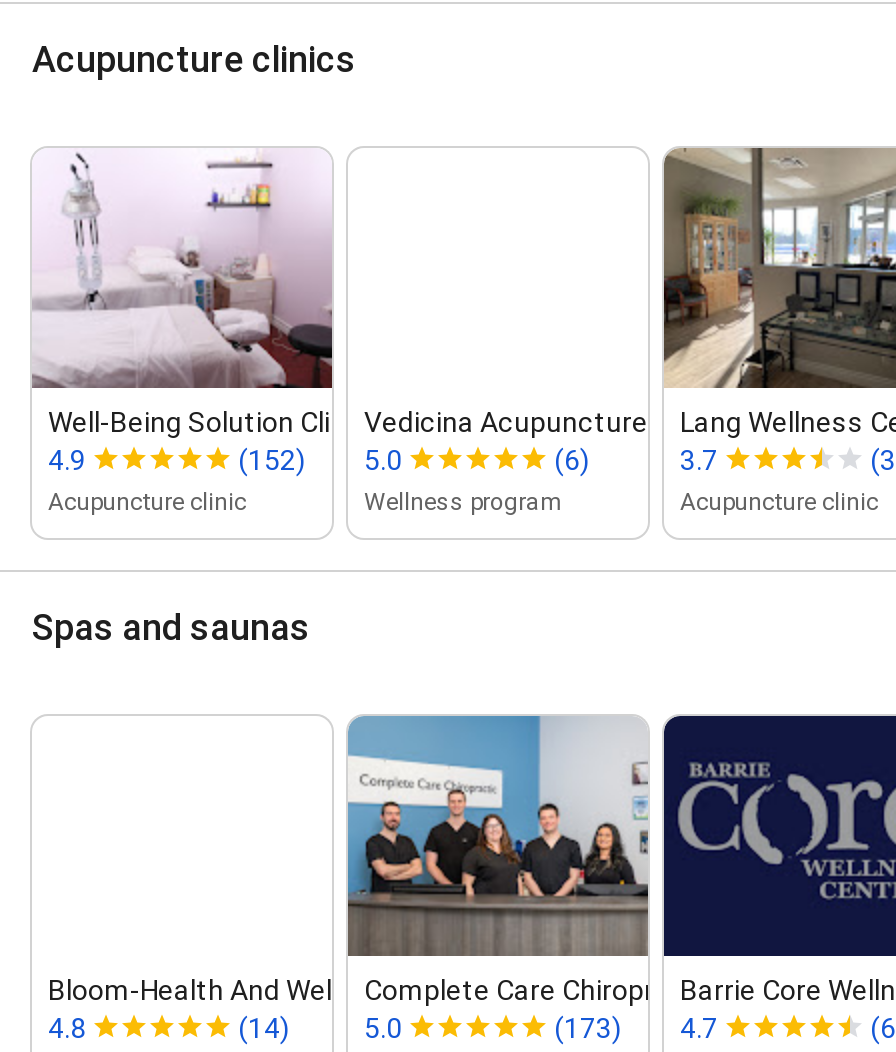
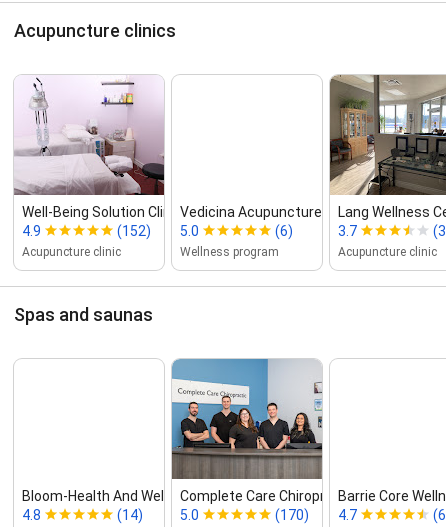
[662,714,890,958] [image] -> none
[554,1011,718,1043] (173) 4.7 -> [275,507,357,523] (170) 4.7

